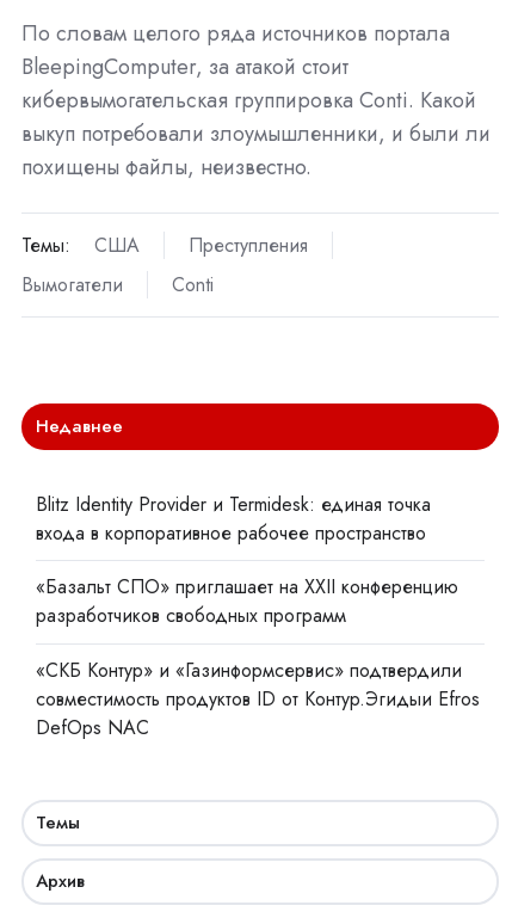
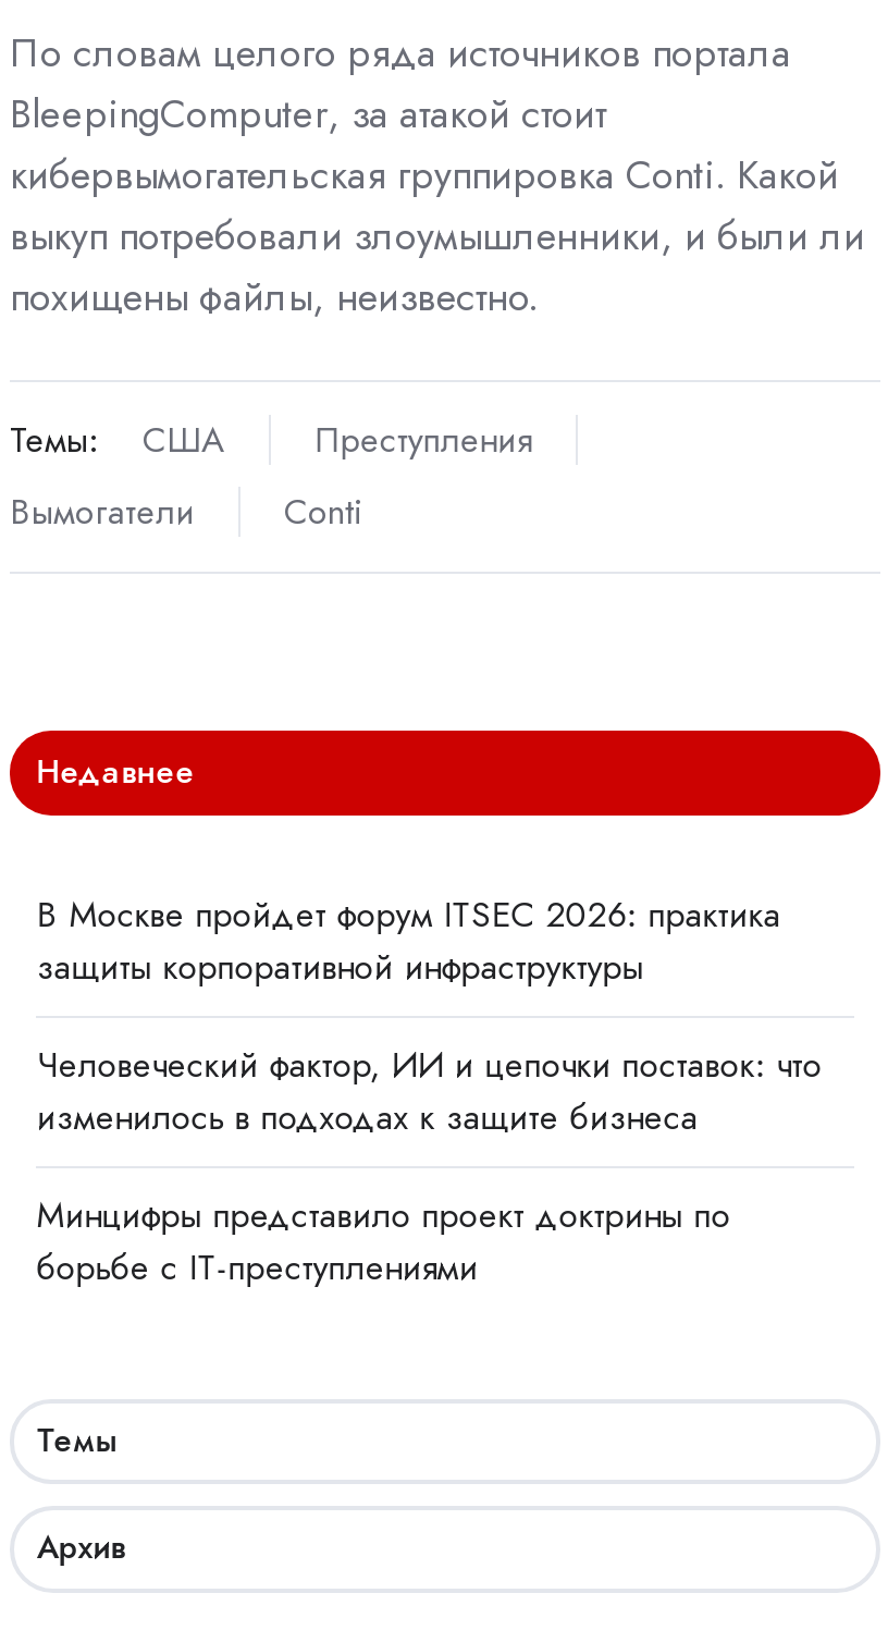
[36,491,431,547] Blitz Identity Provider и Termidesk: единая точка | входа в корпоративное рабочее пространство -> [36,889,781,992] В Москве пройдет форум ITSEC 2026: практика | защиты корпоративной инфраструктуры
[36,574,459,630] «Базальт СПО» приглашает на XXII конференцию | разработчиков свободных программ -> [36,1040,822,1142] Человеческий фактор, ИИ и цепочки поставок: что | изменилось в подходах к защите бизнеса
[36,656,480,741] «СКБ Контур» и «Газинформсервис» подтвердили | совместимость продуктов ID от Контур.Эгидыи Efros | DefOps NAC -> [36,1190,731,1293] Минцифры представило проект доктрины по | борьбе с IT-преступлениями

